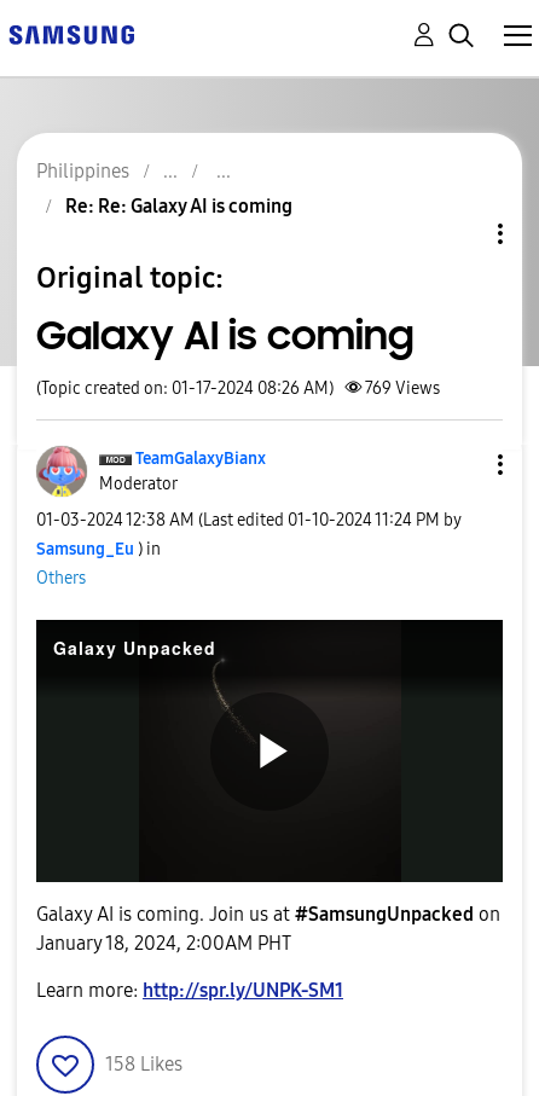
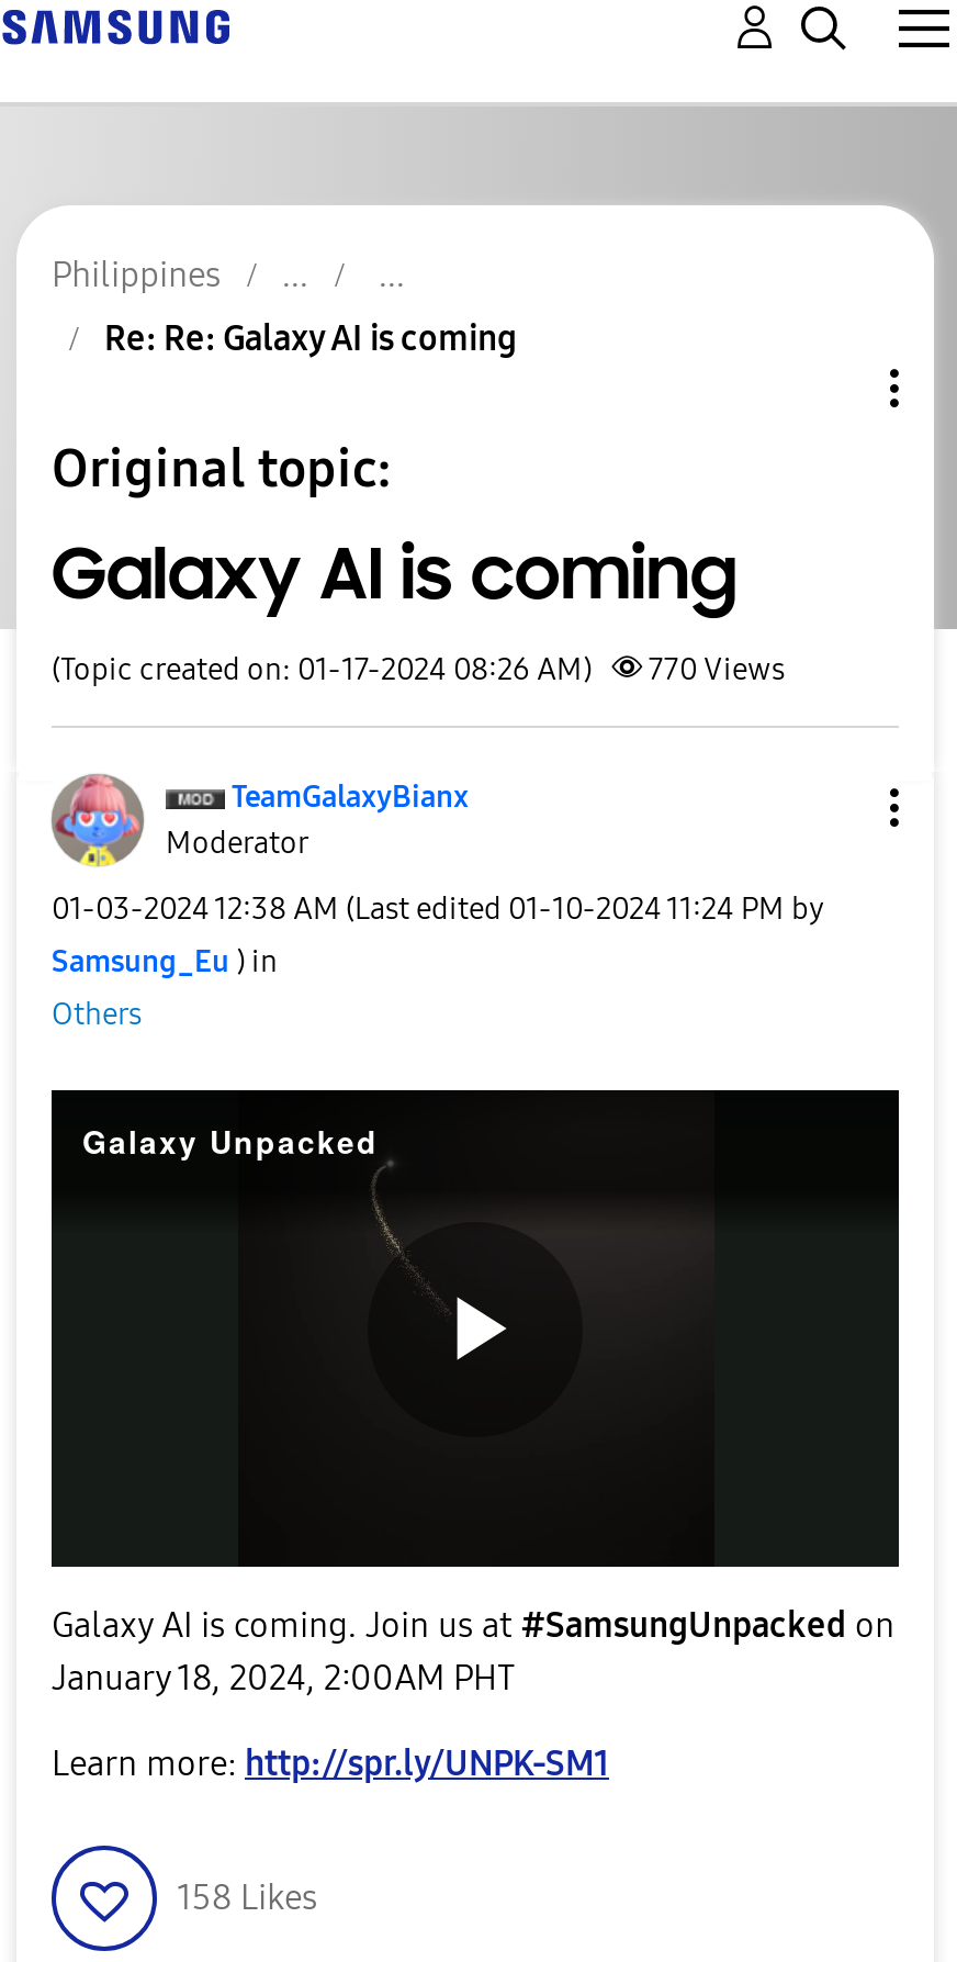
[36,378,440,399] (Topic created on: 01-17-2024 08:26 AM) 769 Views -> [52,651,785,688] (Topic created on: 01-17-2024 08:26 AM) 770 Views

